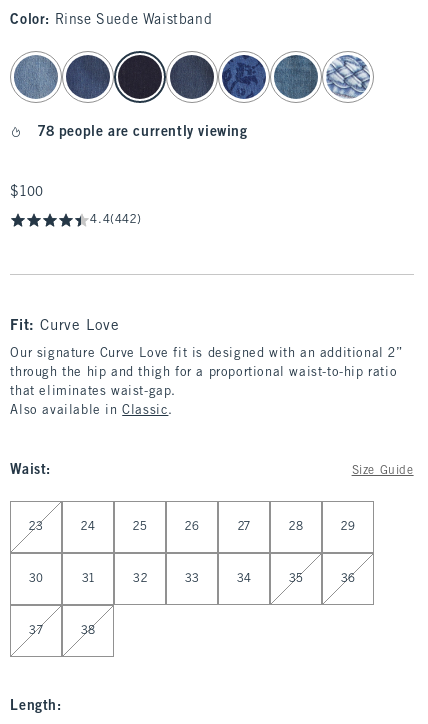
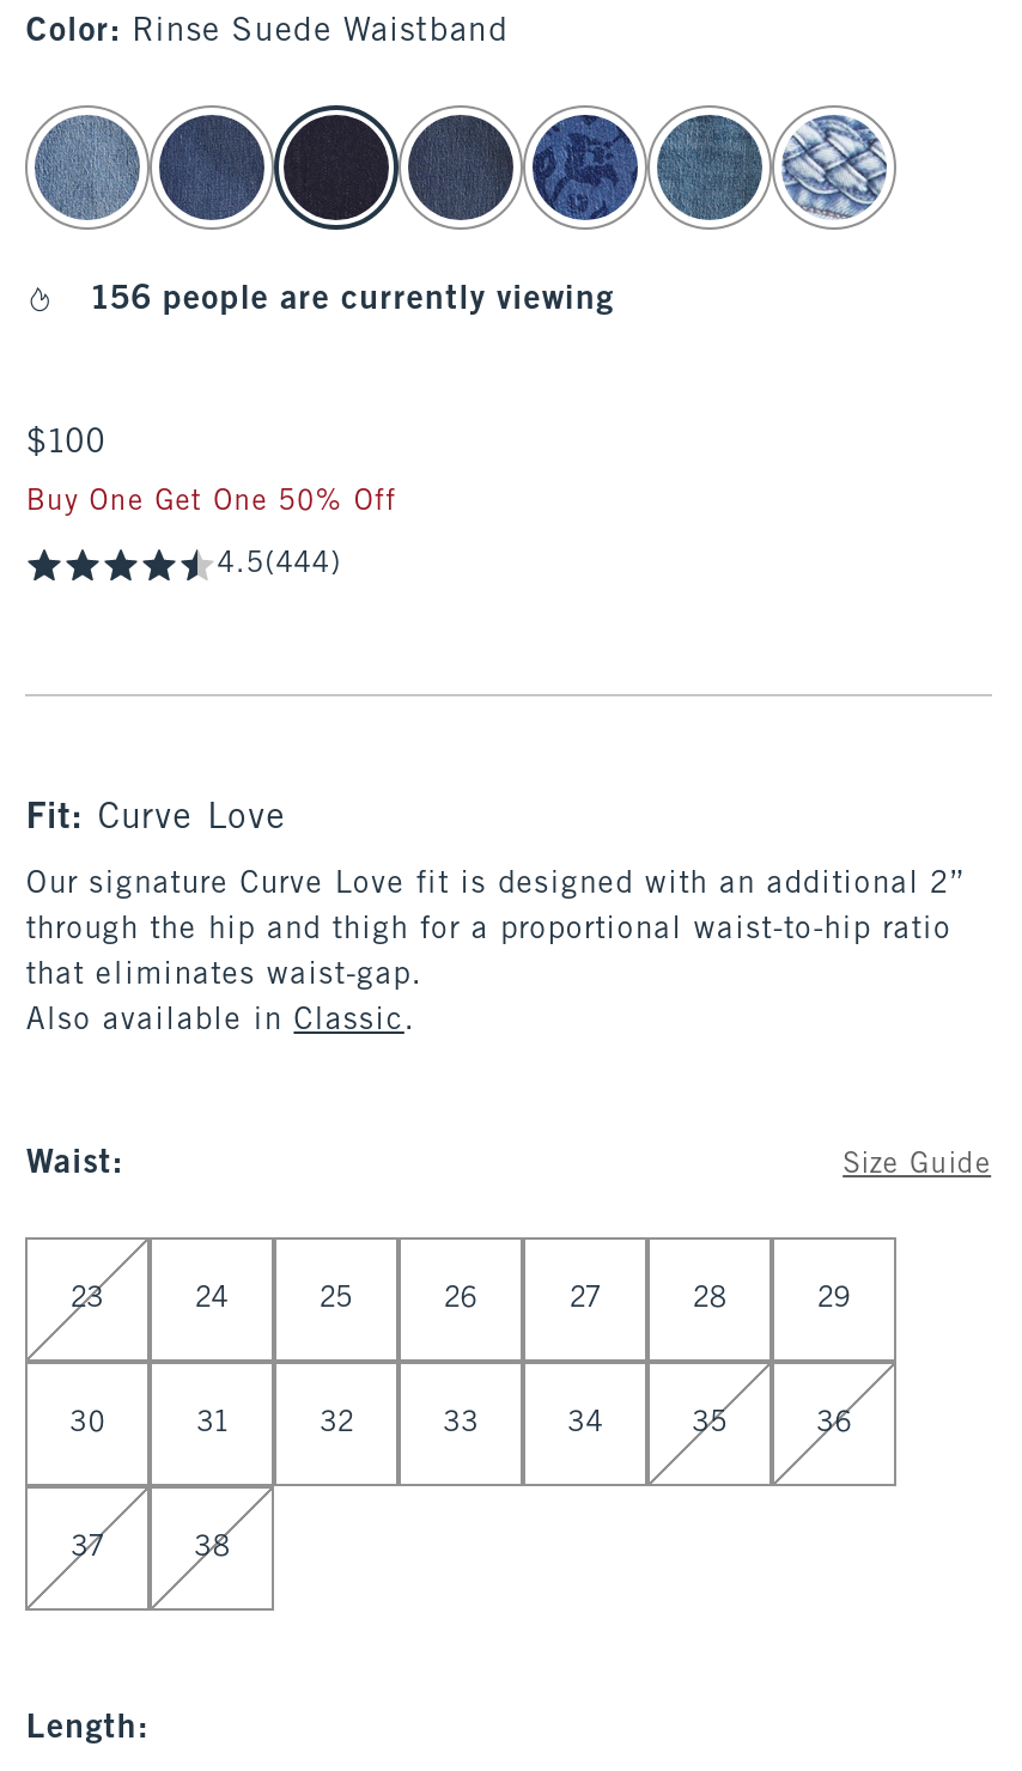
[38,126,248,139] 78 people are currently viewing -> [92,285,614,316] 156 people are currently viewing
[90,214,141,226] 4.4(442) -> [26,488,397,579] Buy One Get One 50% Off | 4.5(444)

